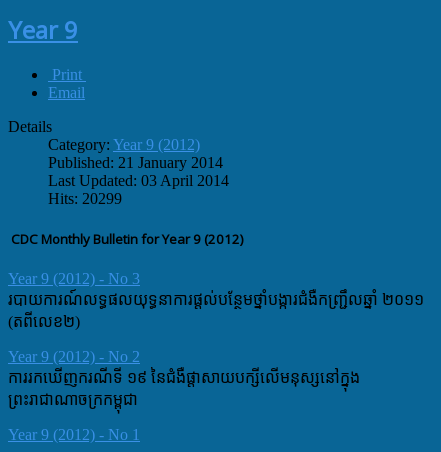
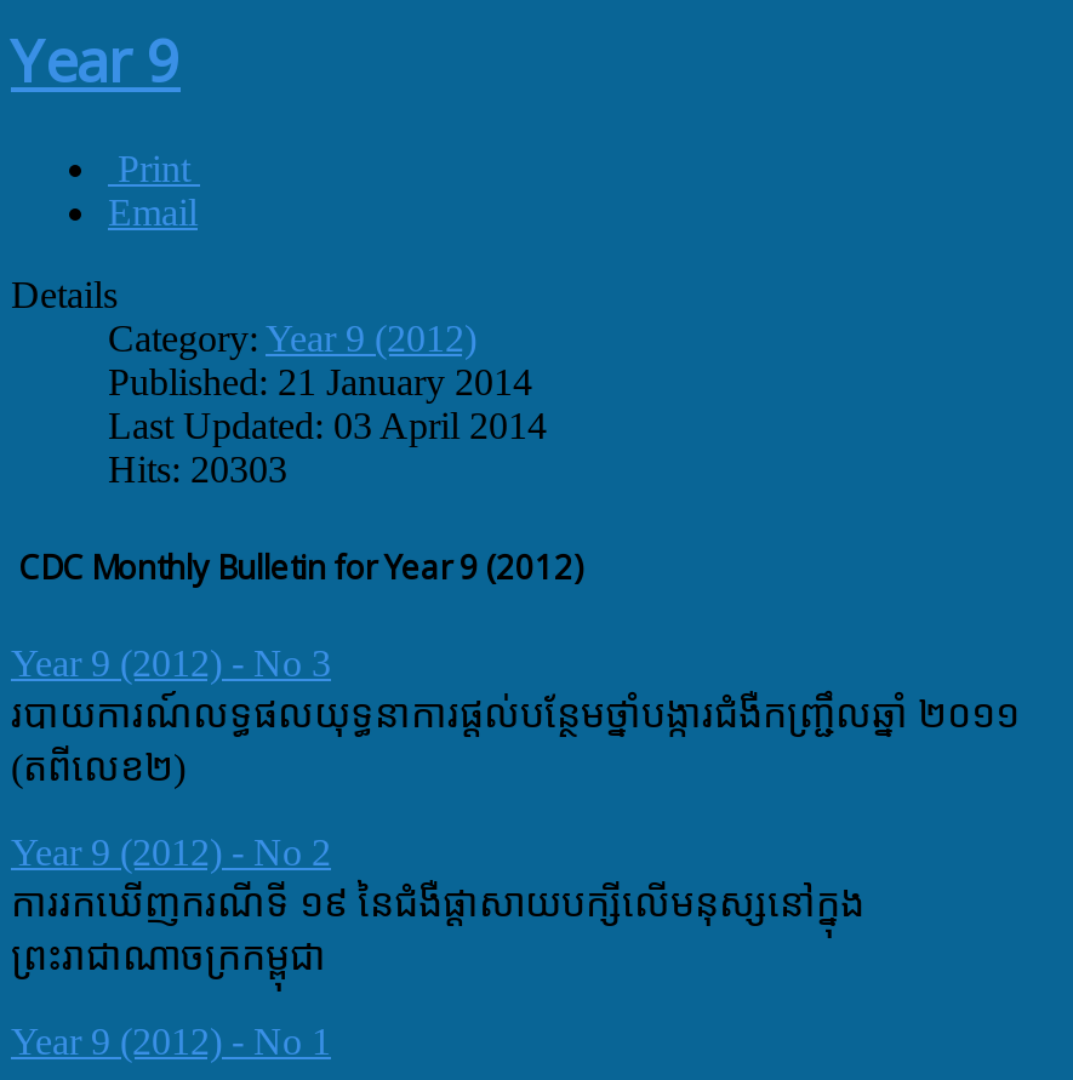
[48,190,122,207] Hits: 20299 -> [108,448,287,489] Hits: 20303

